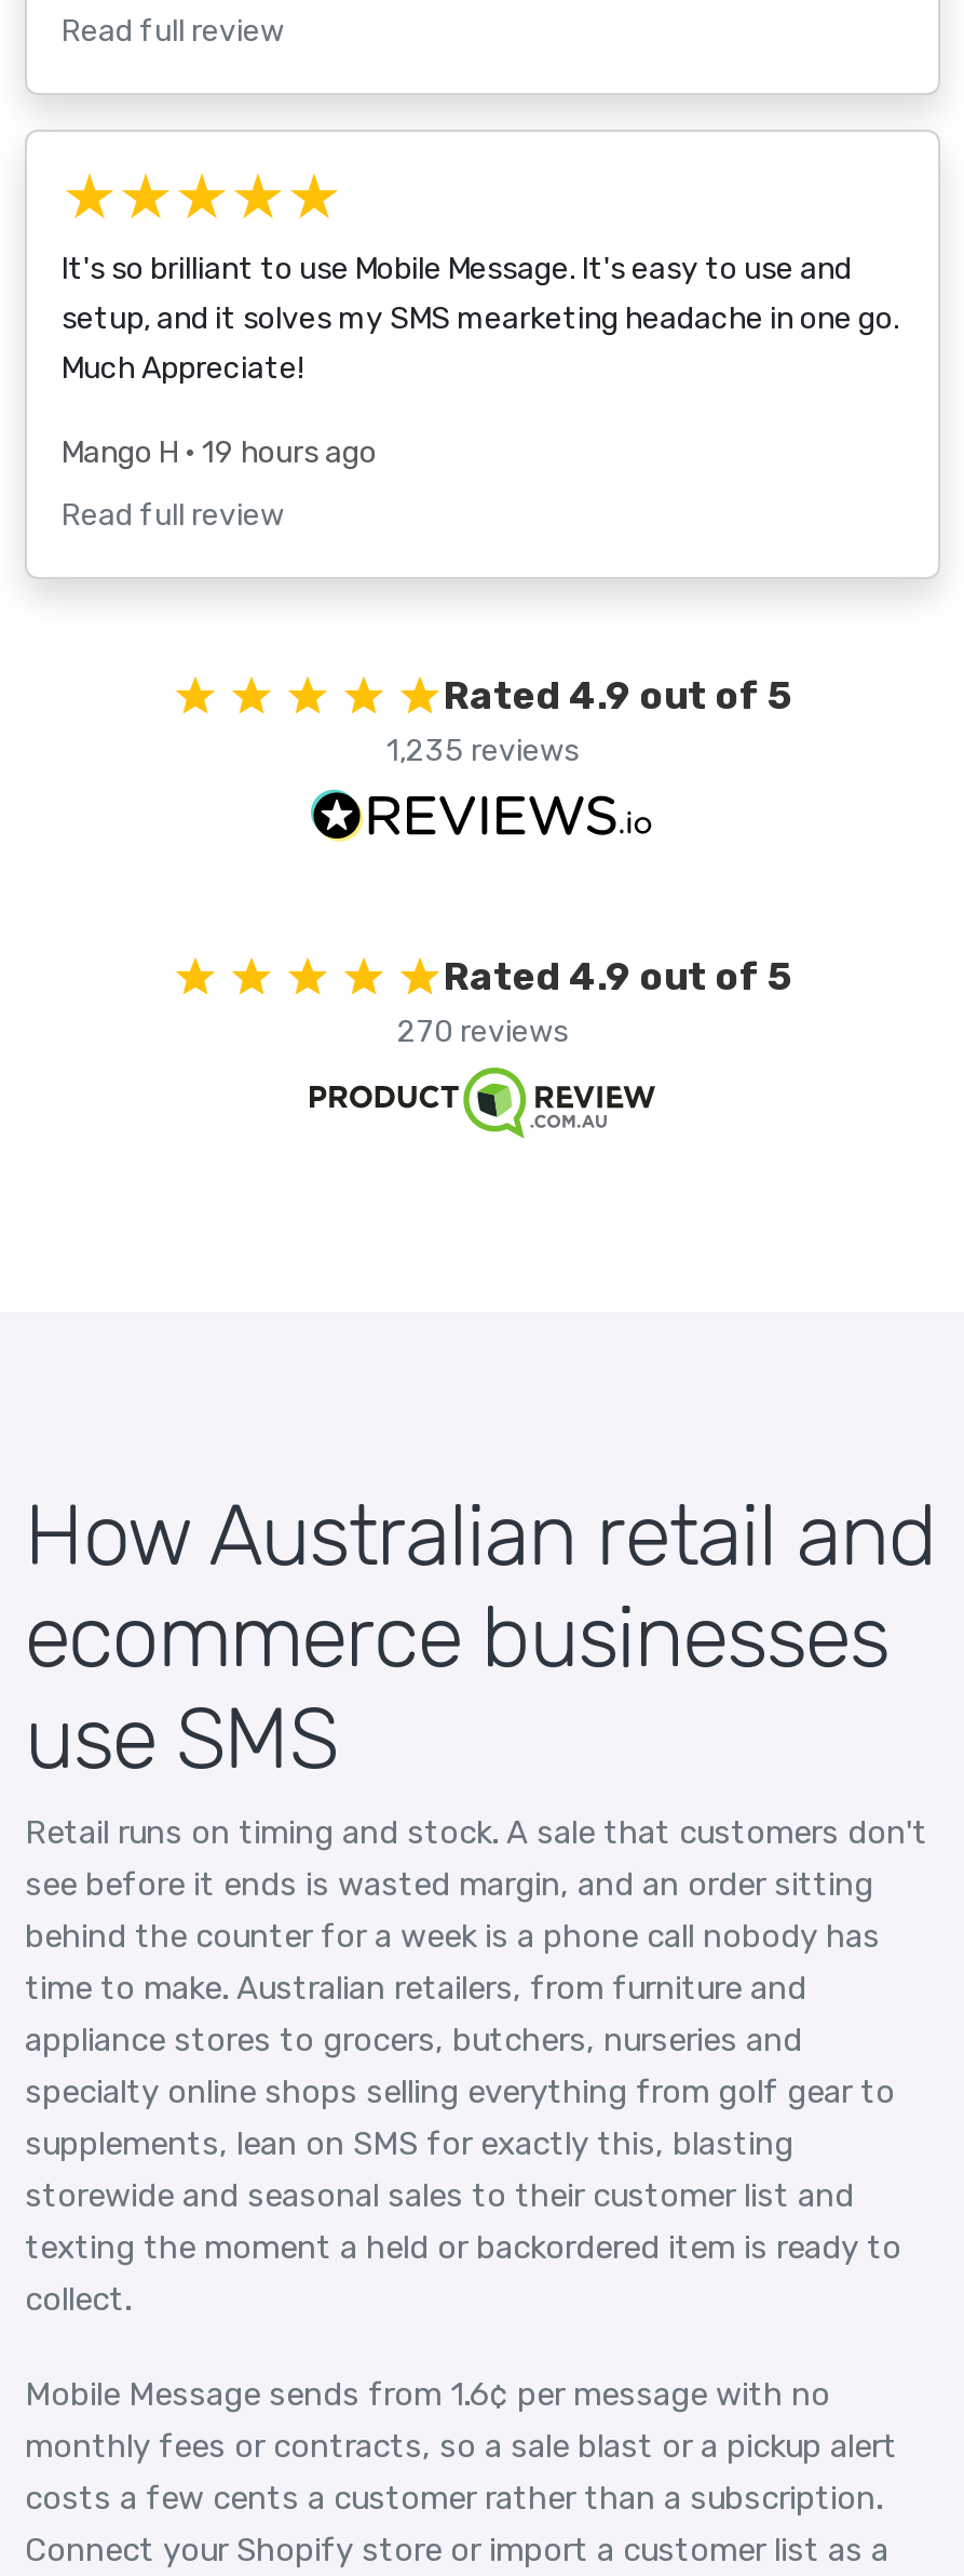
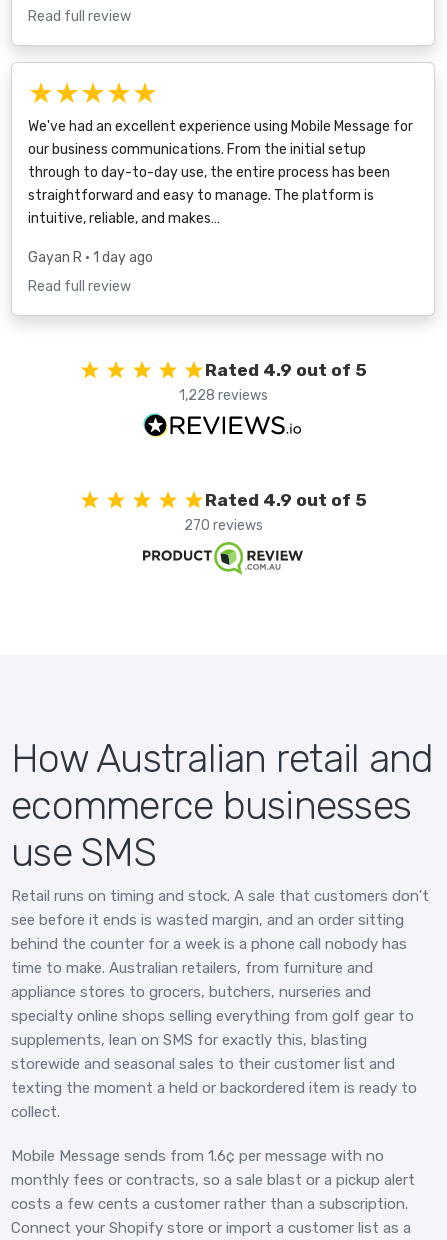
[62,250,899,386] It's so brilliant to use Mobile Message. It's easy to use and | setup, and it solves my SMS mearketing headache in one go. | Much Appreciate! -> [28,118,413,227] We've had an excellent experience using Mobile Message for | our business communications. From the initial setup | through to day-to-day use, the entire process has been | straightforward and easy to manage. The platform is | intuitive, reliable, and makes…
[62,434,377,471] Mango H • 19 hours ago -> [28,249,153,266] Gayan R • 1 day ago
[386,732,579,769] 1,235 reviews -> [178,387,267,404] 1,228 reviews

